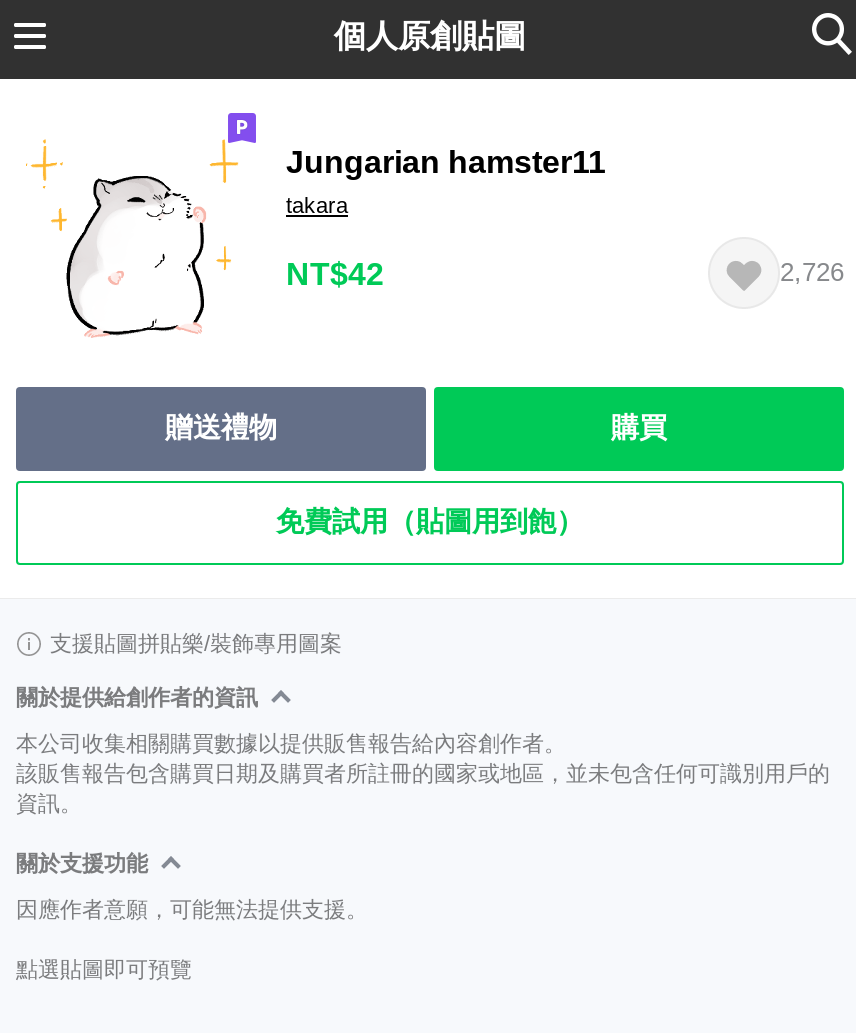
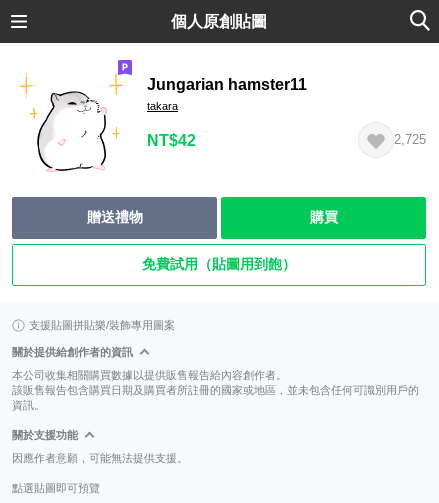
[780,257,844,287] 2,726 -> [394,132,426,147] 2,725

